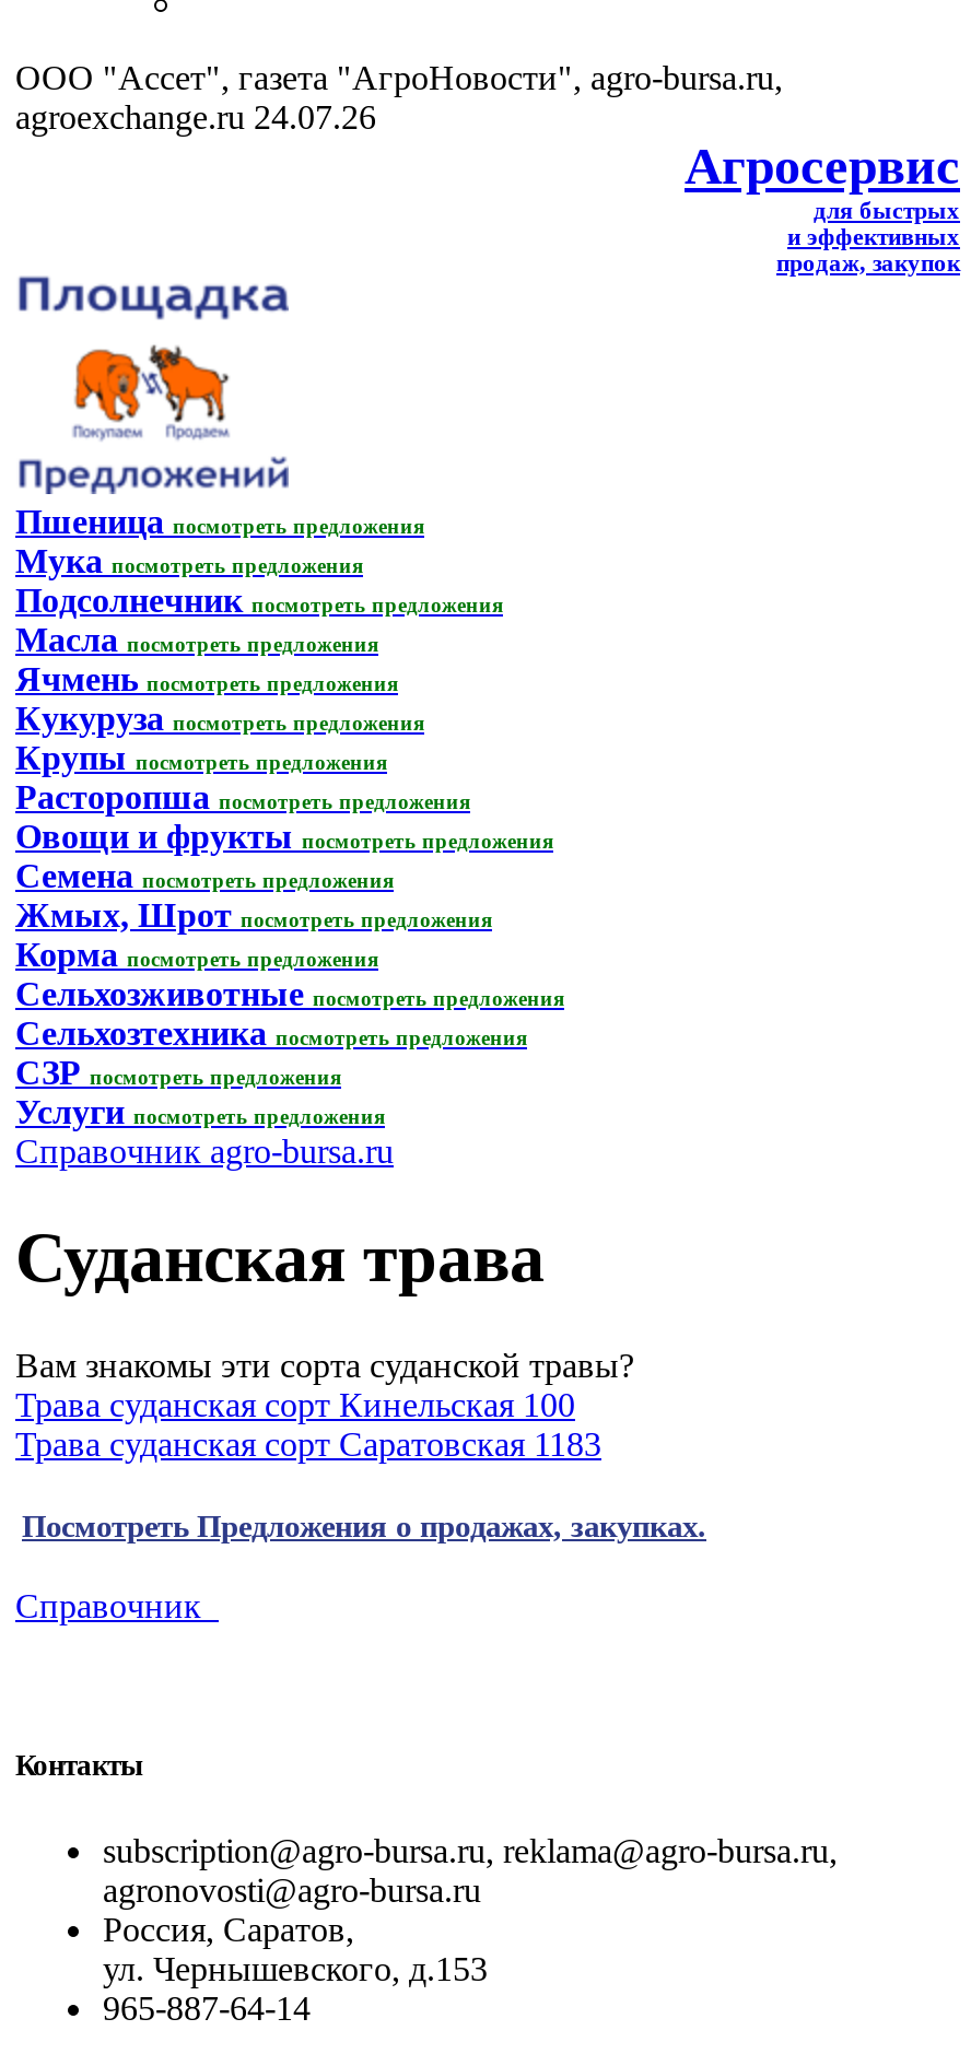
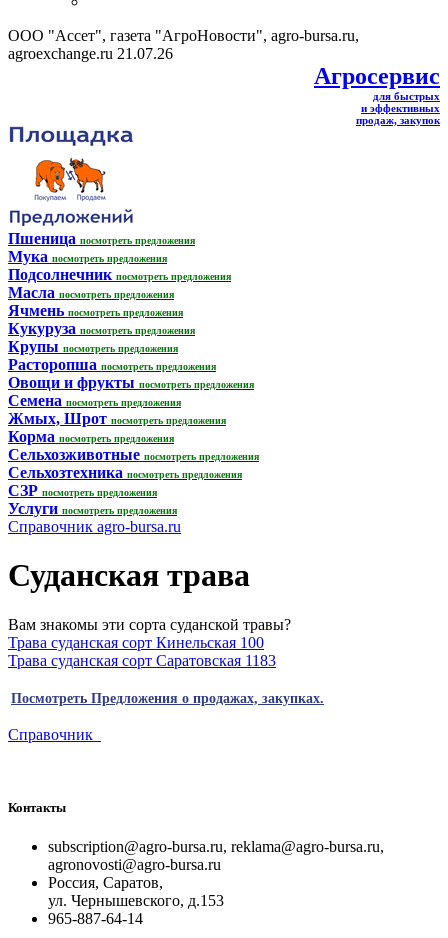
[15,98,376,135] agroexchange.ru 24.07.26 -> [8,45,173,62] agroexchange.ru 21.07.26

